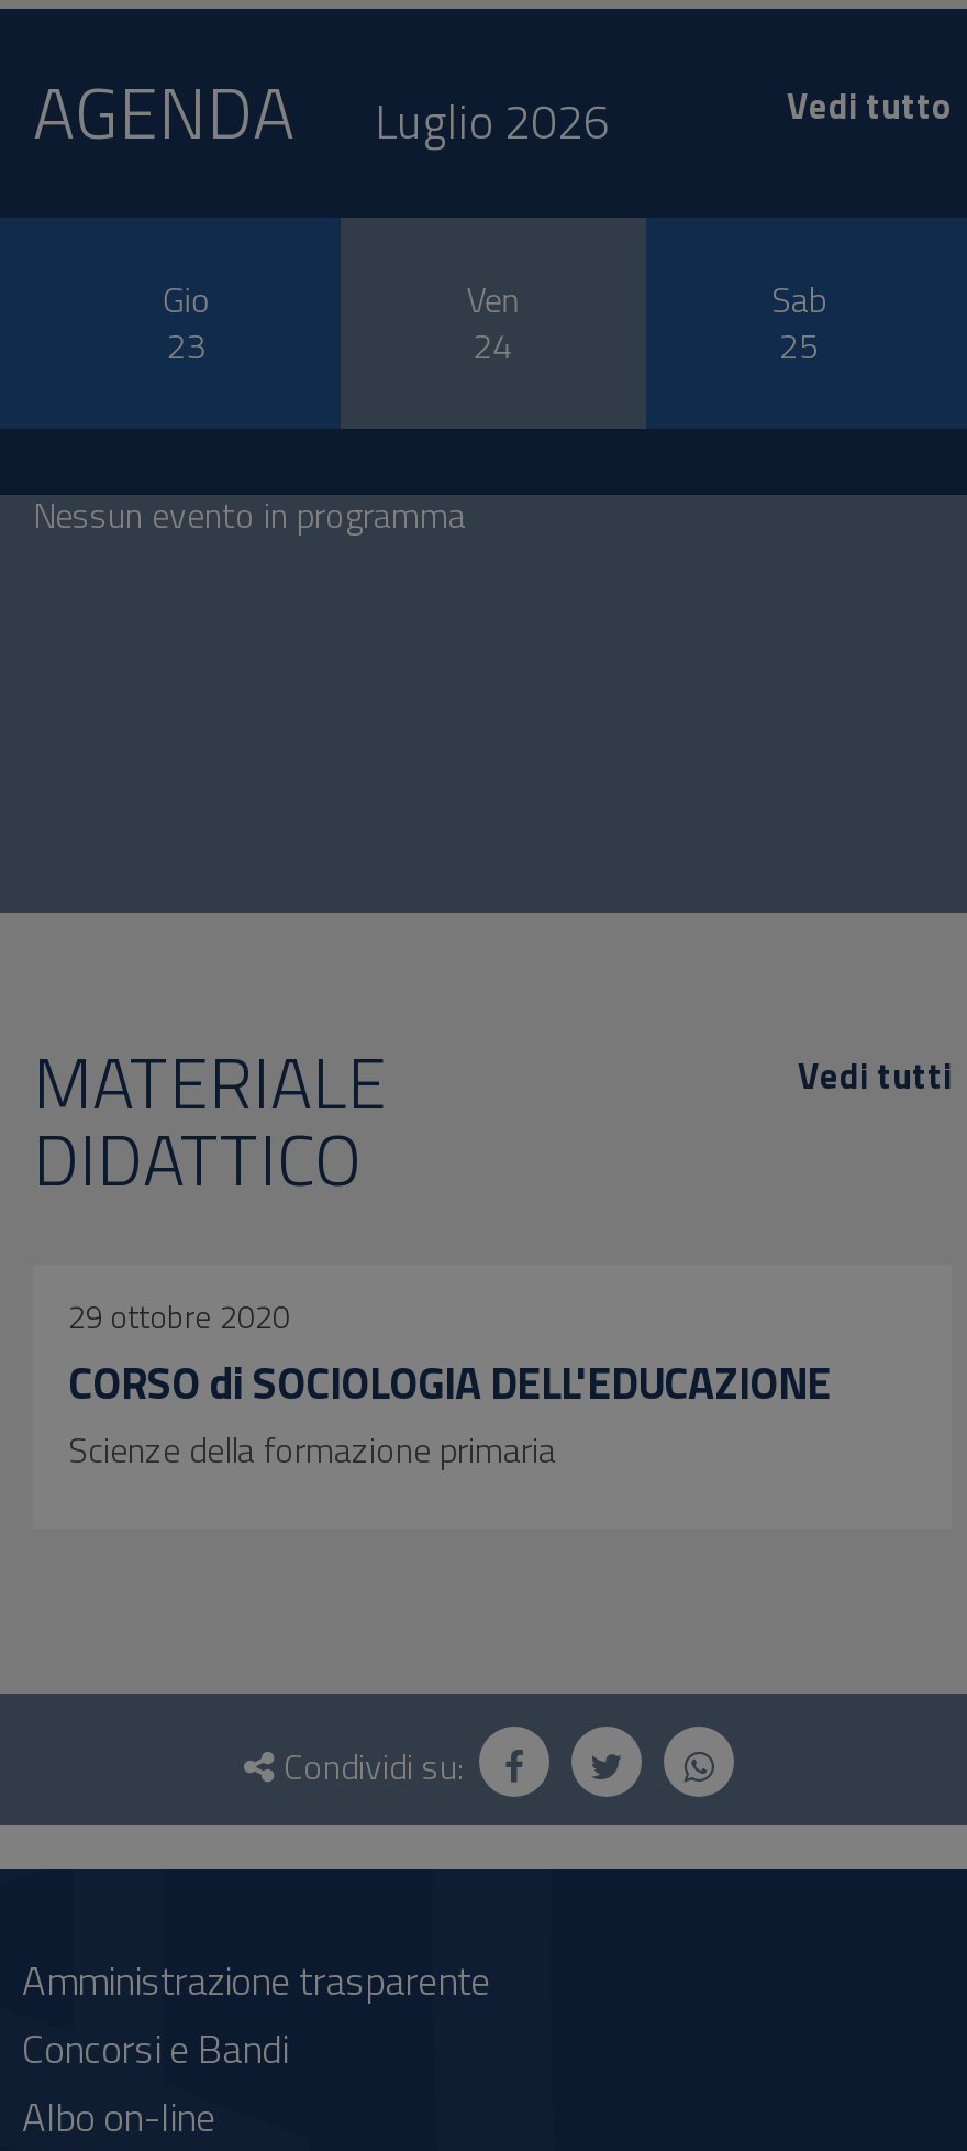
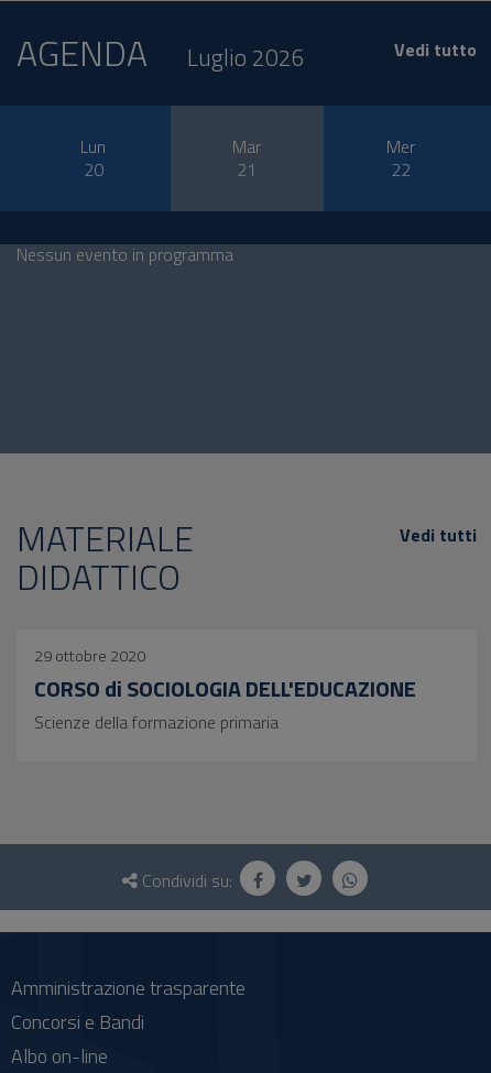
[162,273,211,372] Gio | 23 -> [81,133,106,183] Lun | 20
[466,273,519,372] Ven | 24 -> [233,133,261,183] Mar | 21
[771,273,826,372] Sab | 25 -> [386,133,414,183] Mer | 22

